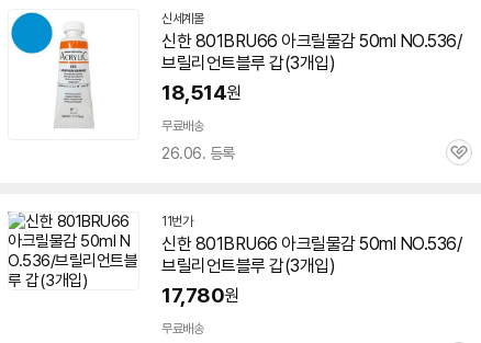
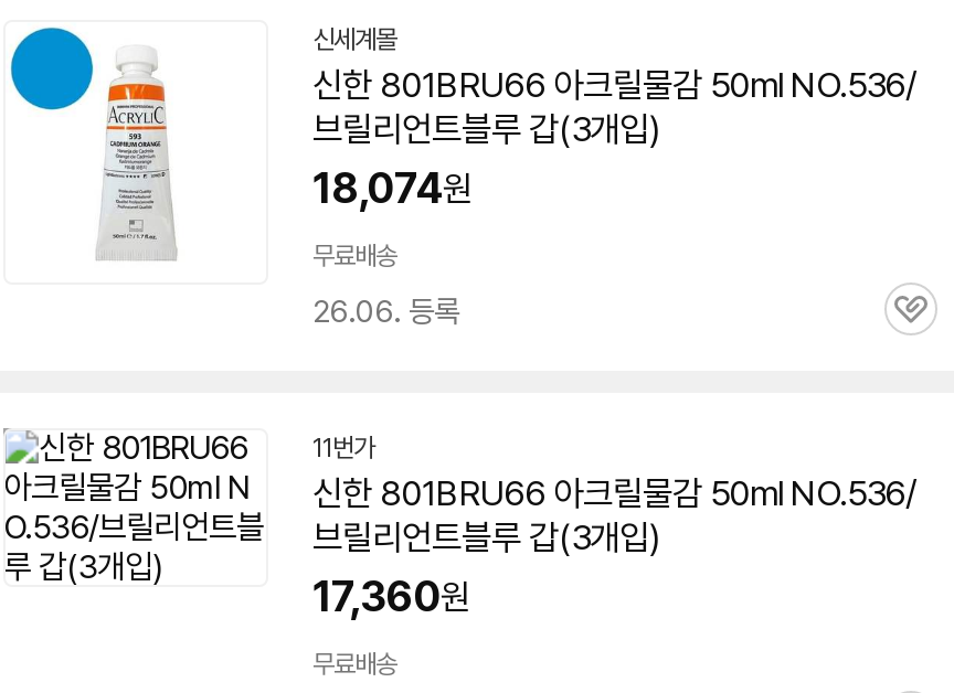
[161,80,241,105] 18,514원 -> [312,163,473,214] 18,074원
[161,283,239,308] 17,780원 -> [312,572,470,622] 17,360원

